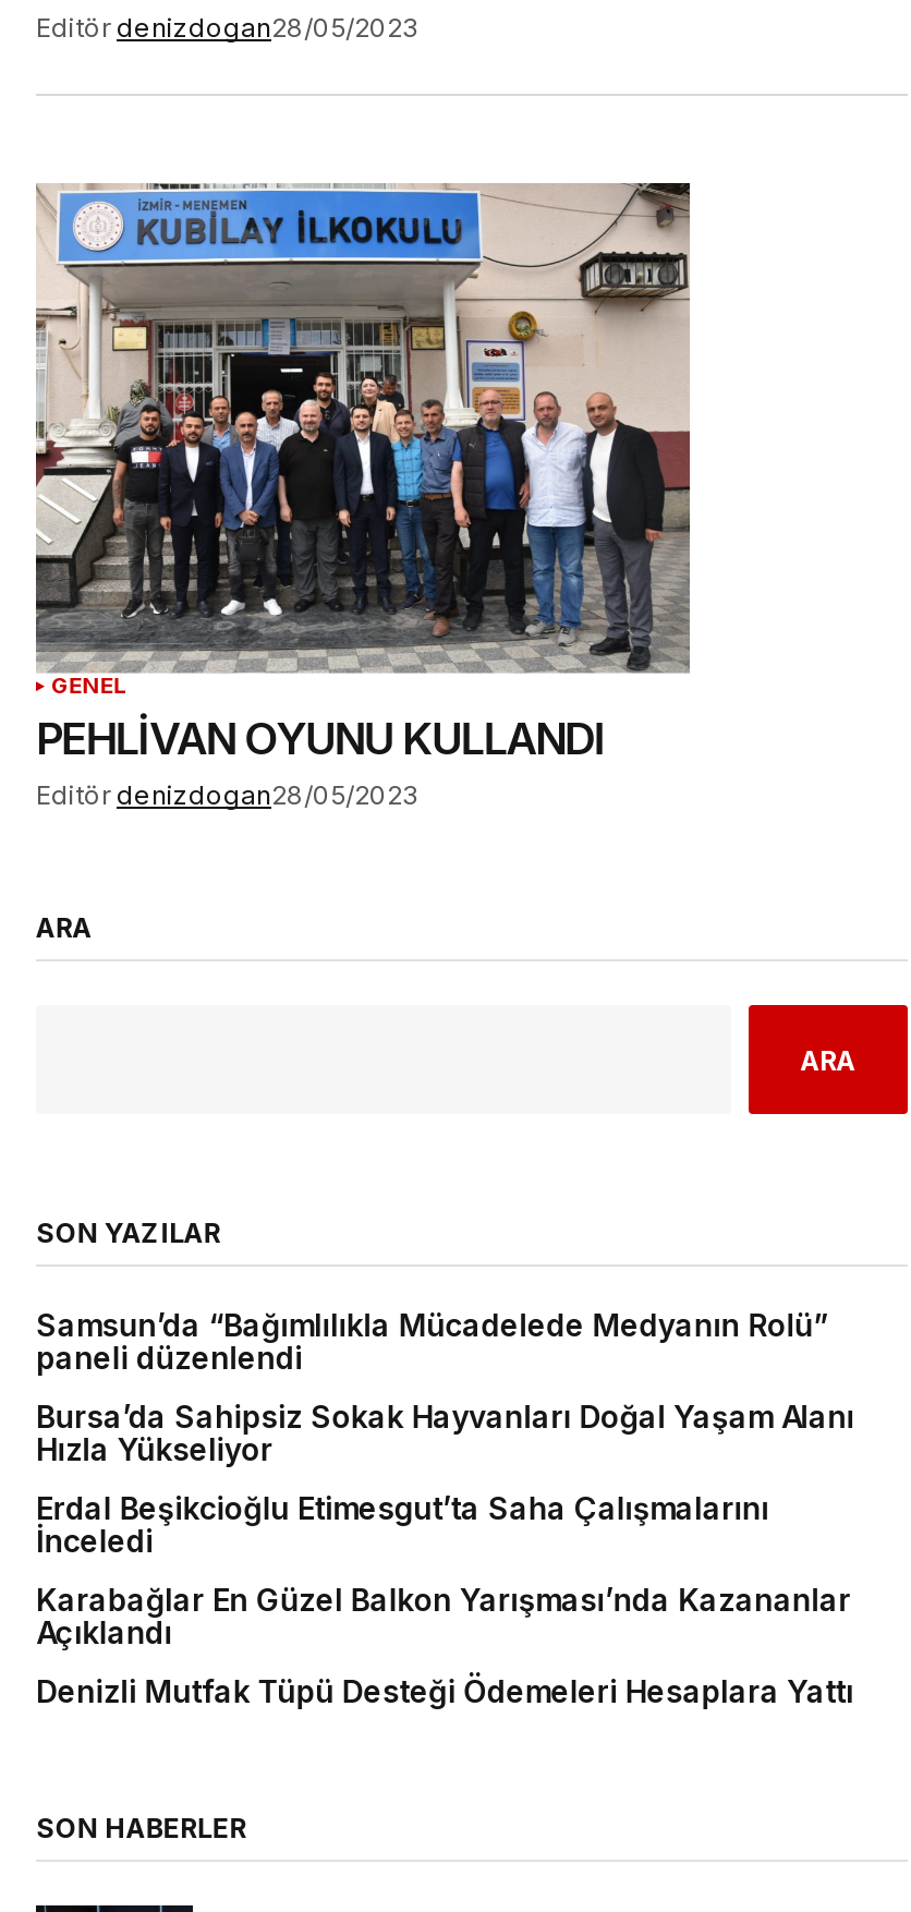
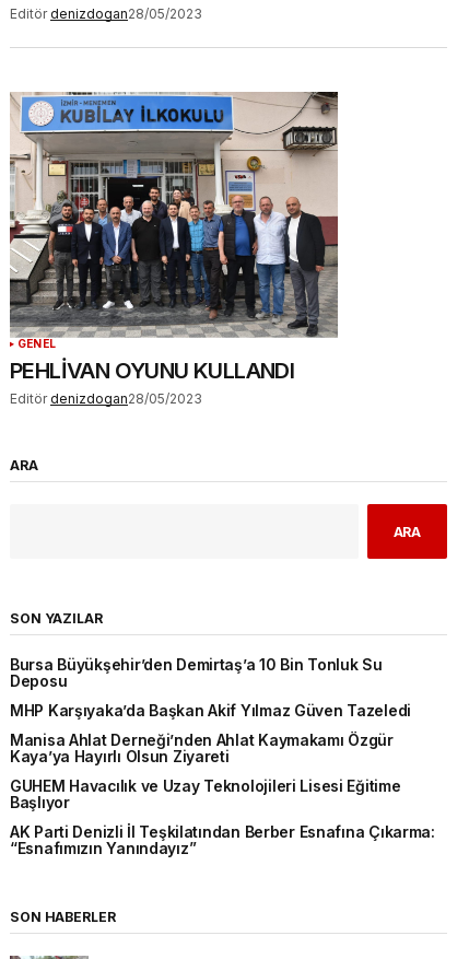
[36,1308,828,1376] Samsun’da “Bağımlılıkla Mücadelede Medyanın Rolü” | paneli düzenlendi -> [10,656,382,690] Bursa Büyükşehir’den Demirtaş’a 10 Bin Tonluk Su | Deposu
[36,1400,854,1467] Bursa’da Sahipsiz Sokak Hayvanları Doğal Yaşam Alanı | Hızla Yükseliyor -> [10,702,411,720] MHP Karşıyaka’da Başkan Akif Yılmaz Güven Tazeledi
[36,1491,769,1559] Erdal Beşikcioğlu Etimesgut’ta Saha Çalışmalarını | İnceledi -> [10,732,393,765] Manisa Ahlat Derneği’nden Ahlat Kaymakamı Özgür | Kaya’ya Hayırlı Olsun Ziyareti
[36,1583,851,1650] Karabağlar En Güzel Balkon Yarışması’nda Kazananlar | Açıklandı -> [10,777,401,811] GUHEM Havacılık ve Uzay Teknolojileri Lisesi Eğitime | Başlıyor
[36,1674,854,1709] Denizli Mutfak Tüpü Desteği Ödemeleri Hesaplara Yattı -> [10,823,435,857] AK Parti Denizli İl Teşkilatından Berber Esnafına Çıkarma: | “Esnafımızın Yanındayız”

